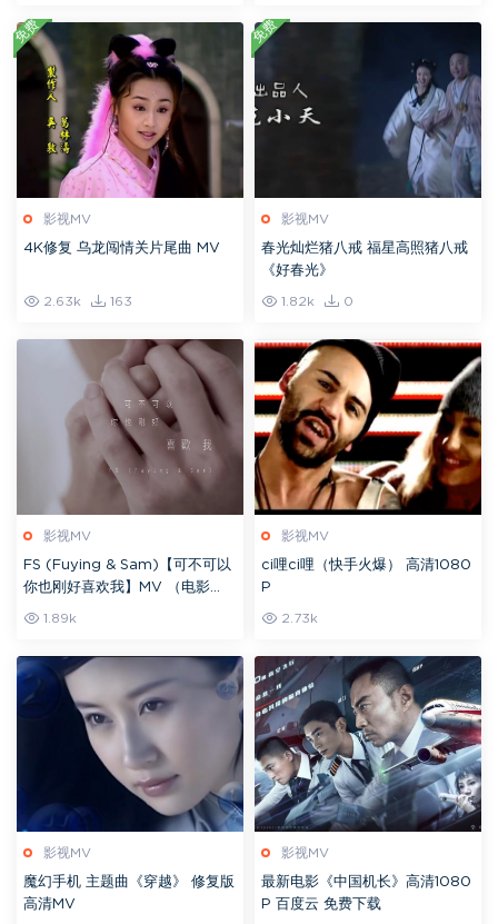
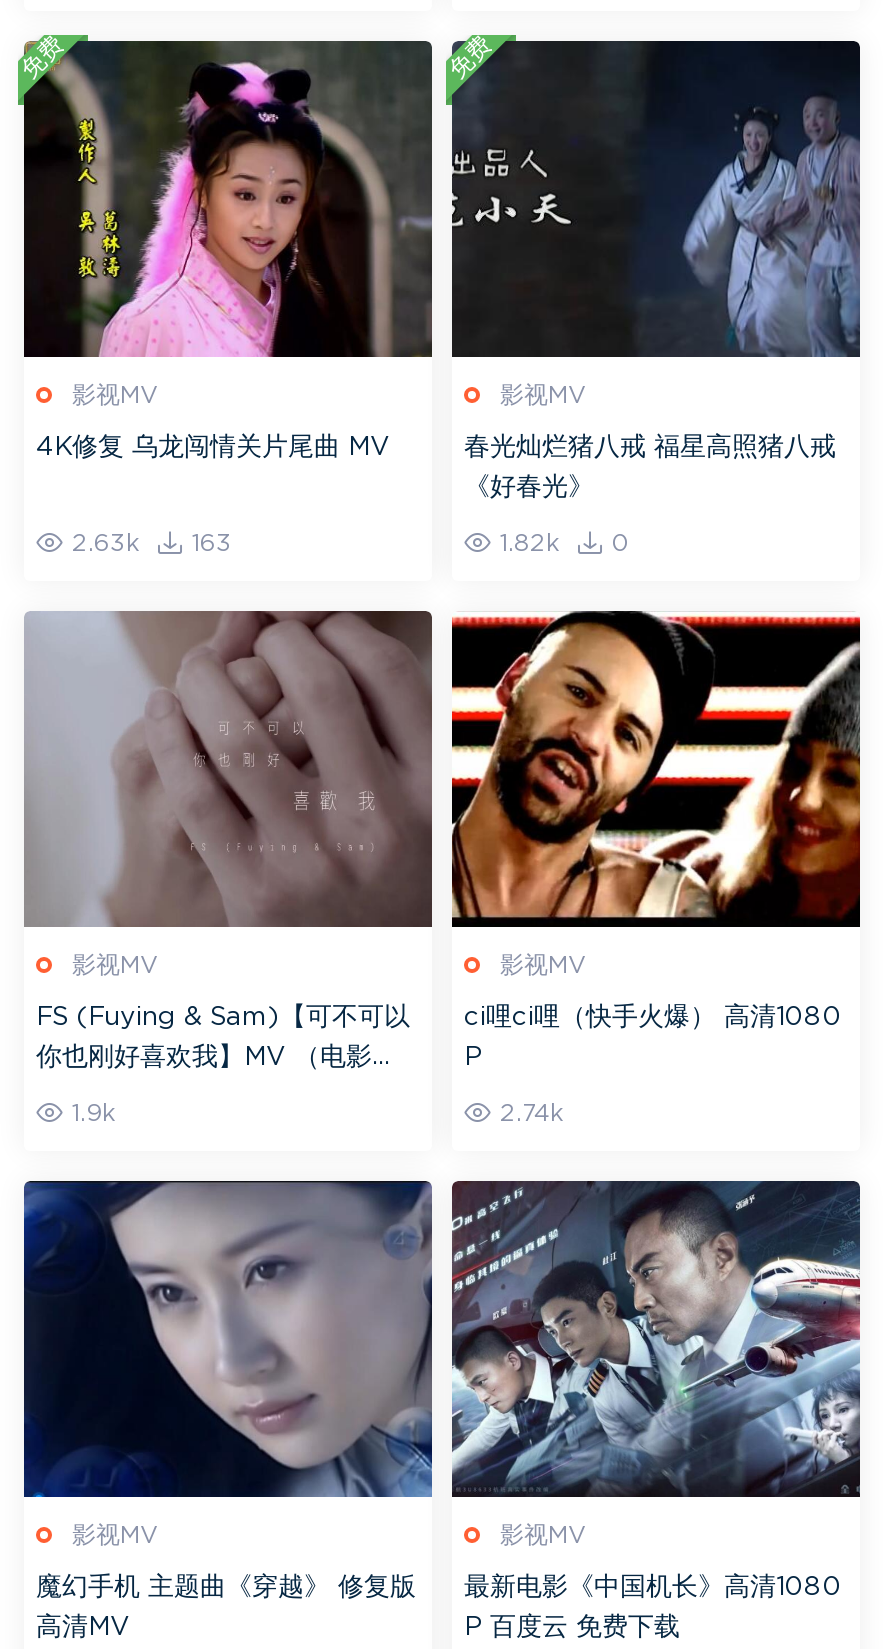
[39,611,77,625] 1.89k -> [64,1100,116,1124] 1.9k
[277,611,318,625] 2.73k -> [492,1100,564,1124] 2.74k

